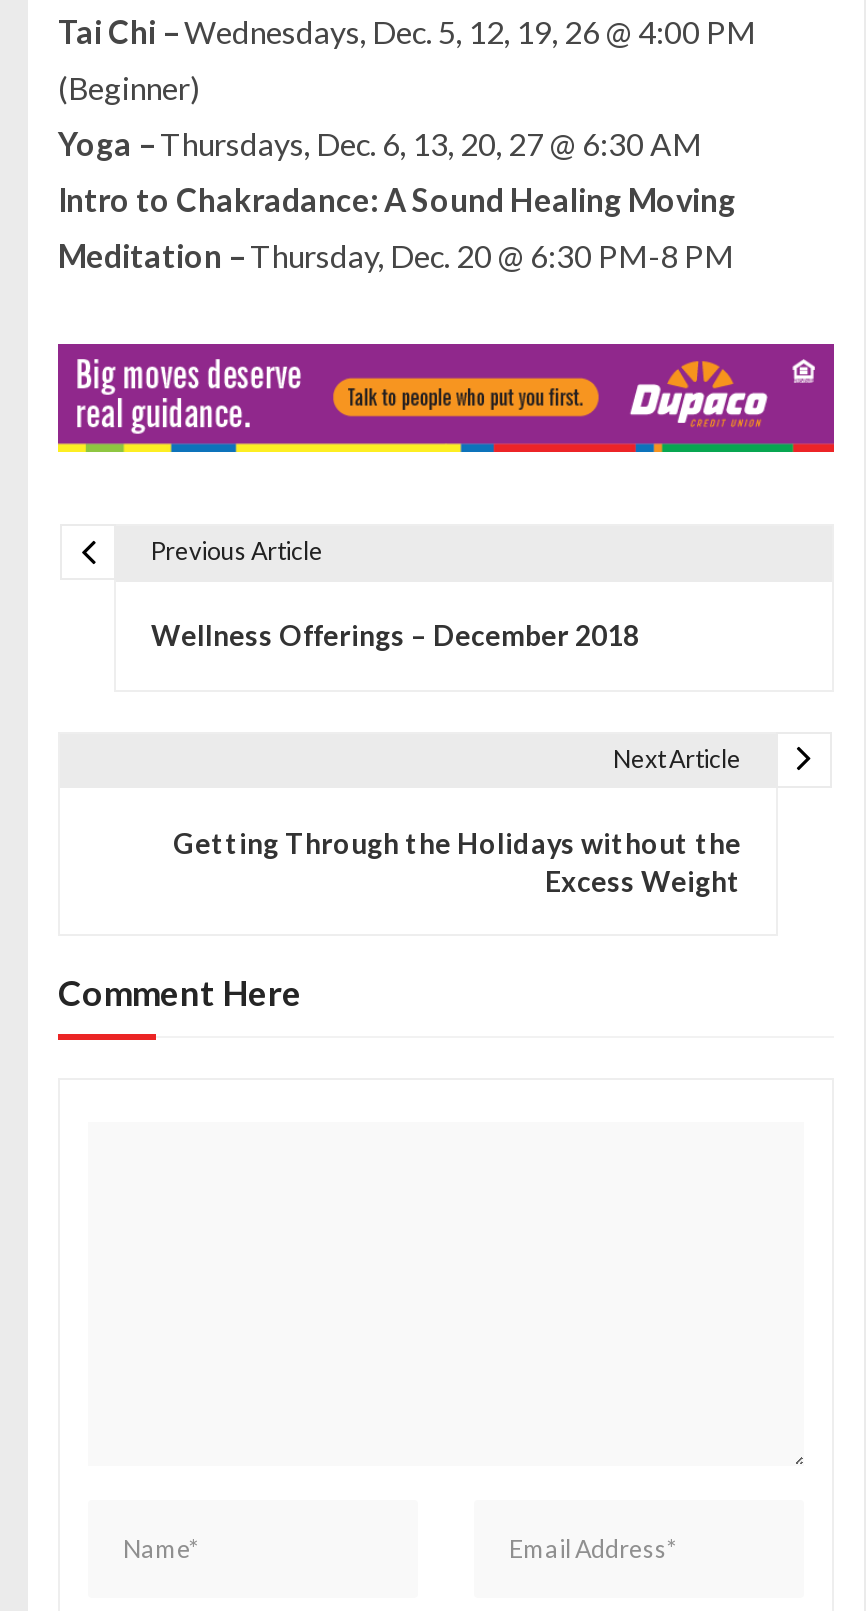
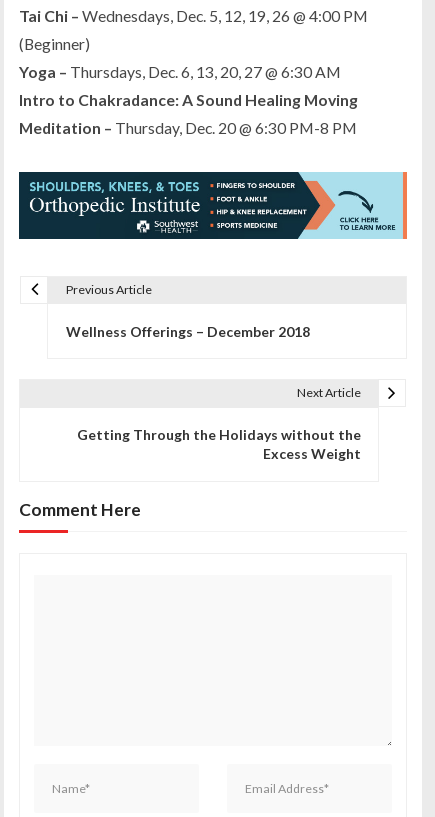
[56,342,836,454] [image] -> [18,171,408,240] [image]

